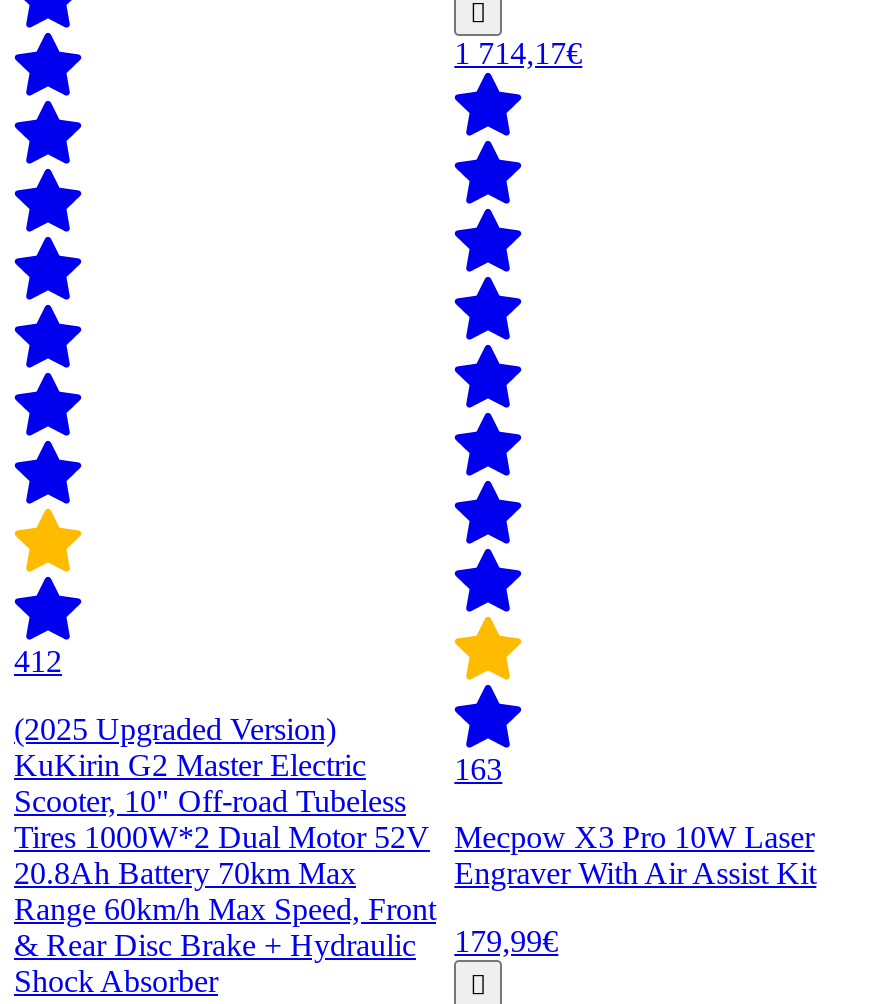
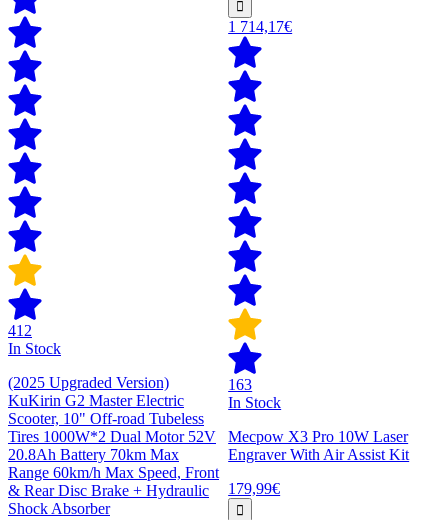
none -> [8,340,61,357] In Stock
none -> [228,394,281,411] In Stock

